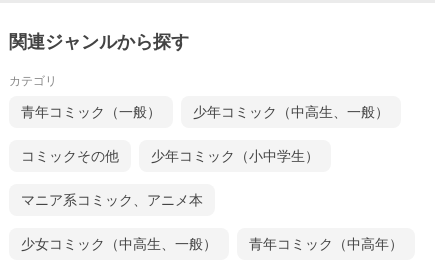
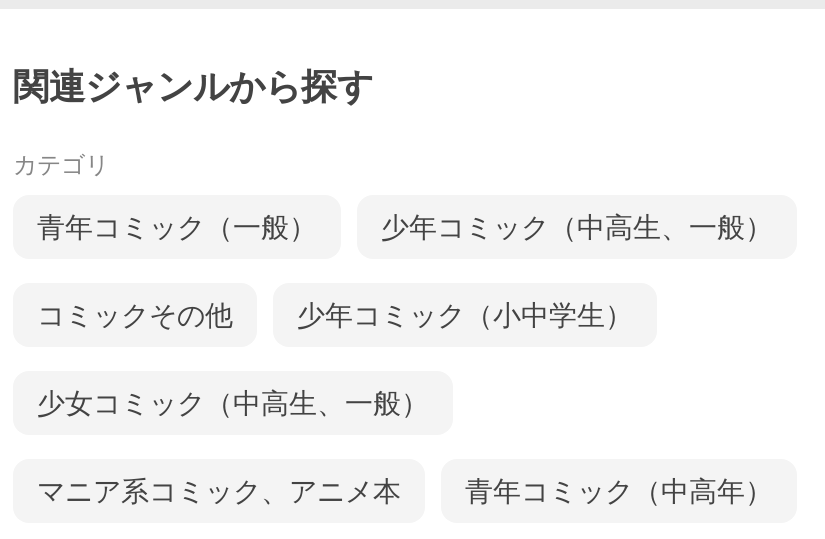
moved [21,192,203,208] -> [37,475,401,507]: マニア系コミック、アニメ本
moved [21,236,217,252] -> [37,387,429,419]: 少女コミック（中高生、一般）

